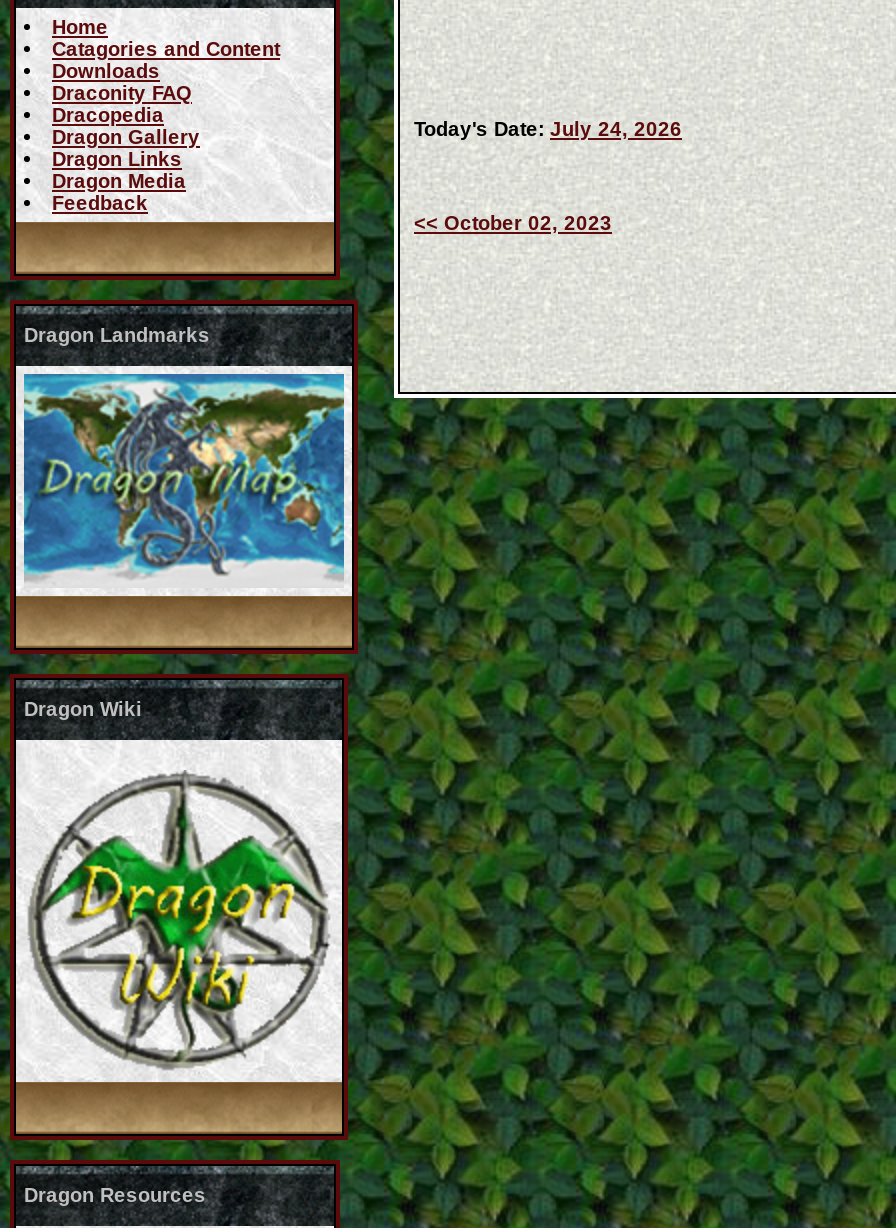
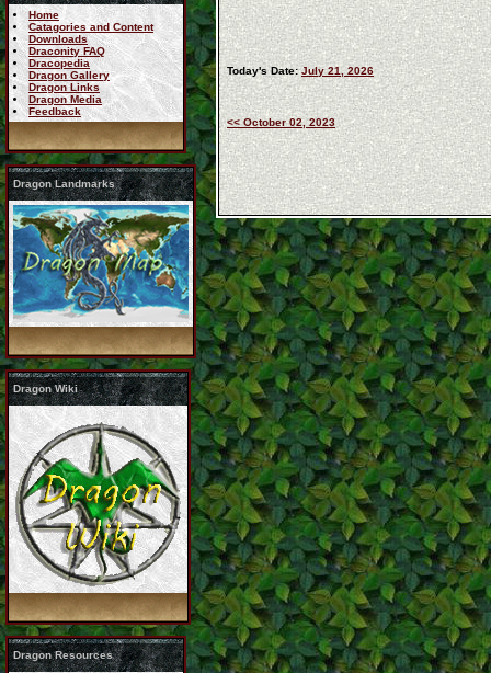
[414,118,682,140] Today's Date: July 24, 2026 -> [227,65,374,77] Today's Date: July 21, 2026

